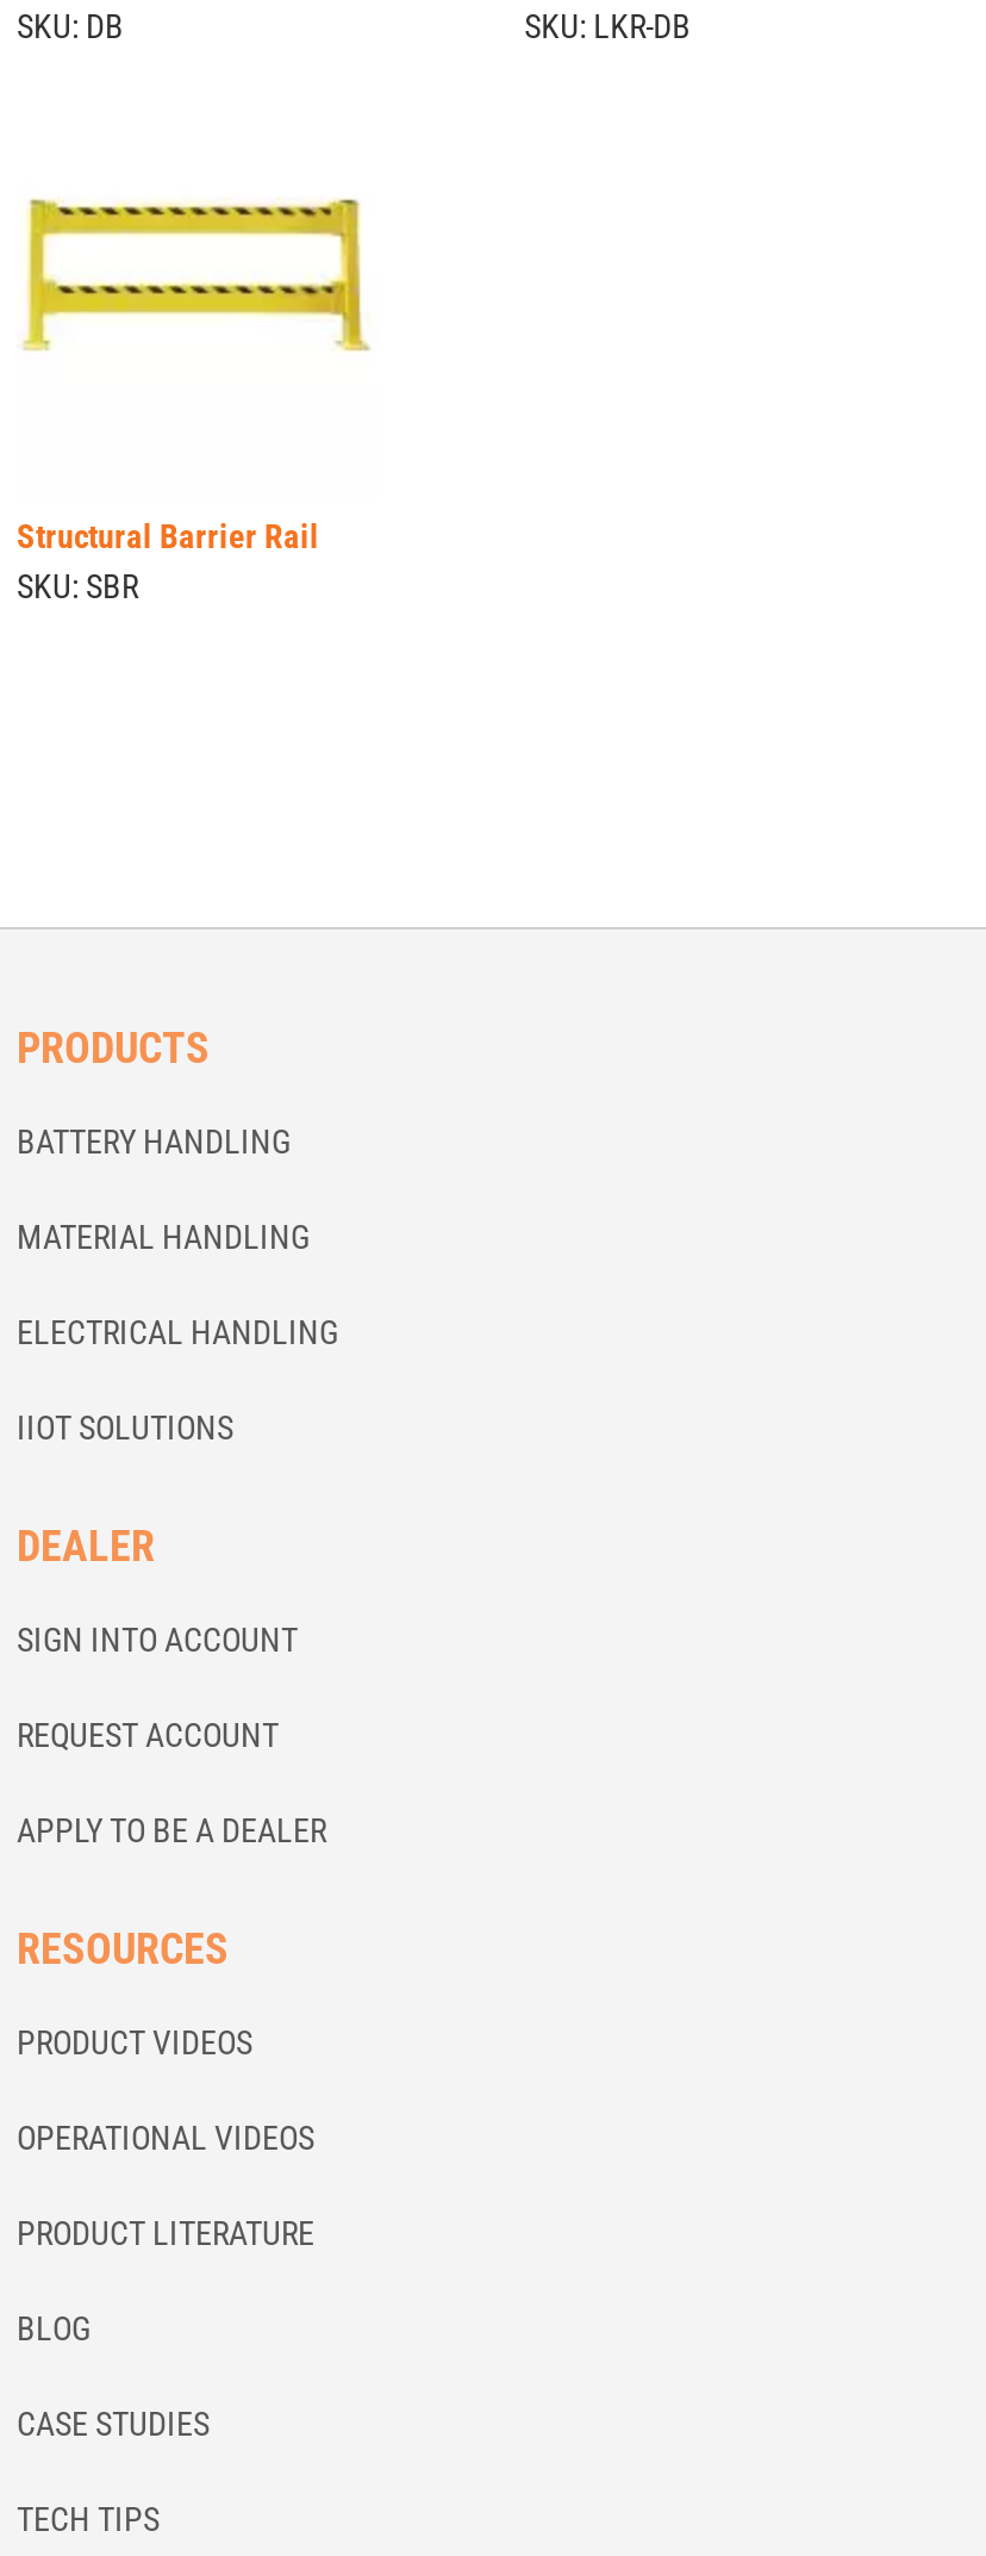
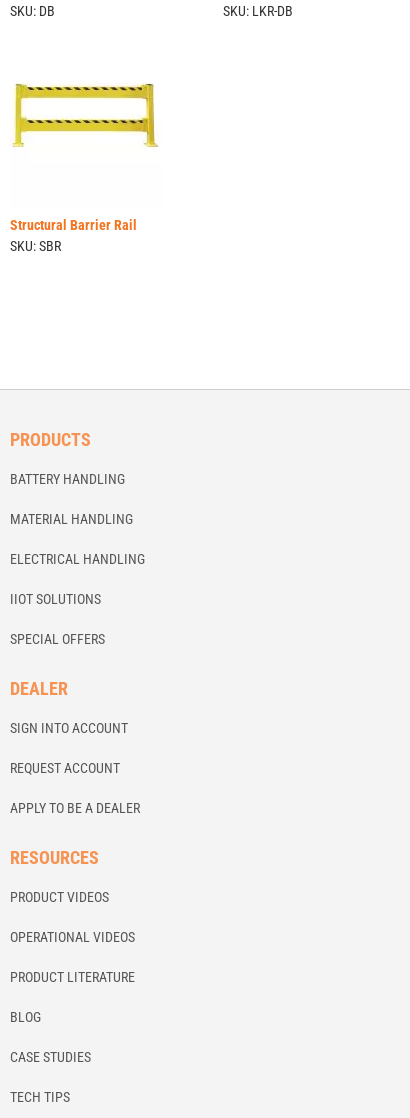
none -> [10,631,105,647] SPECIAL OFFERS

